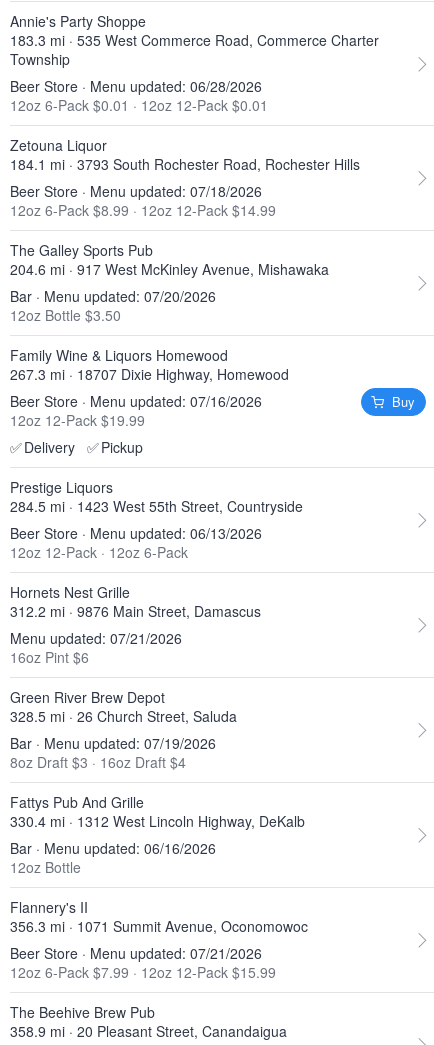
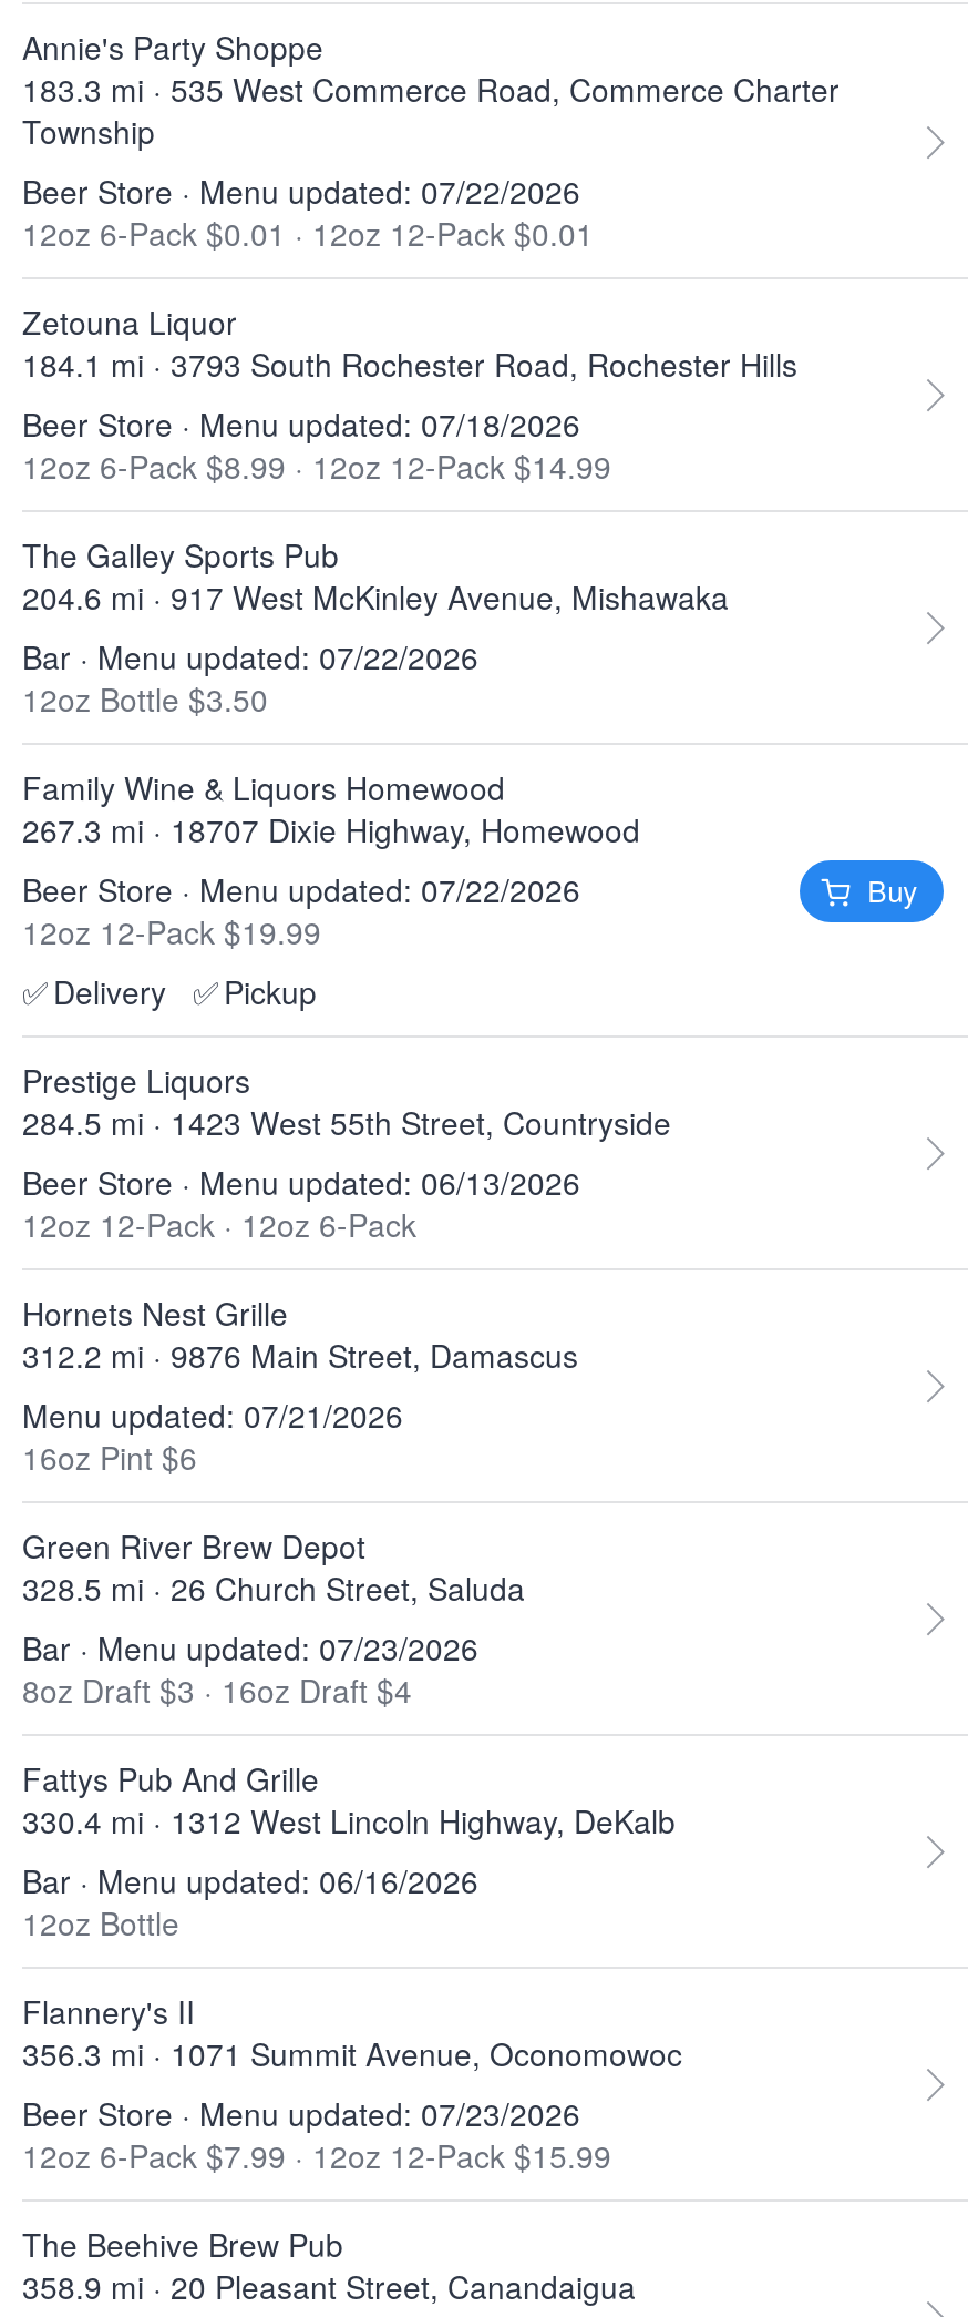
[10,76,262,96] Beer Store · Menu updated: 06/28/2026 -> [22,169,580,213] Beer Store · Menu updated: 07/22/2026
[10,286,216,306] Bar · Menu updated: 07/20/2026 -> [22,634,478,678] Bar · Menu updated: 07/22/2026
[10,391,262,411] Beer Store · Menu updated: 07/16/2026 -> [22,867,580,911] Beer Store · Menu updated: 07/22/2026
[10,733,216,753] Bar · Menu updated: 07/19/2026 -> [22,1625,478,1670] Bar · Menu updated: 07/23/2026
[10,943,262,963] Beer Store · Menu updated: 07/21/2026 -> [22,2091,580,2135] Beer Store · Menu updated: 07/23/2026

